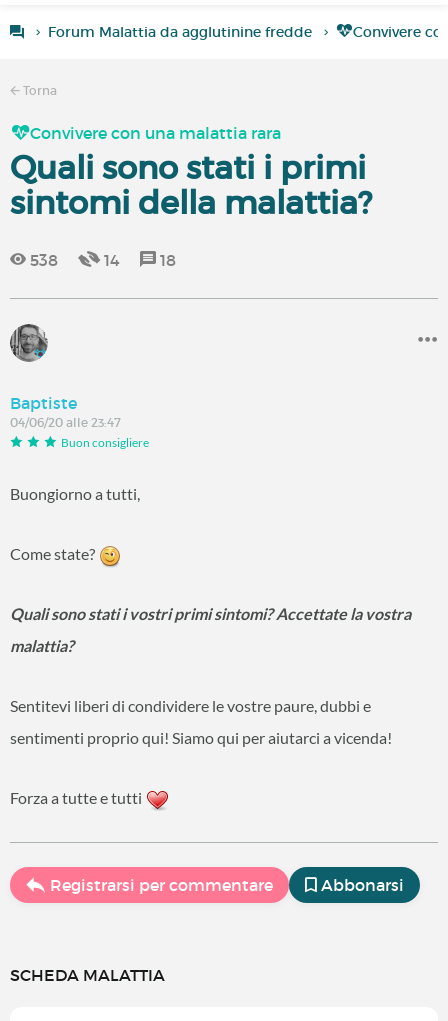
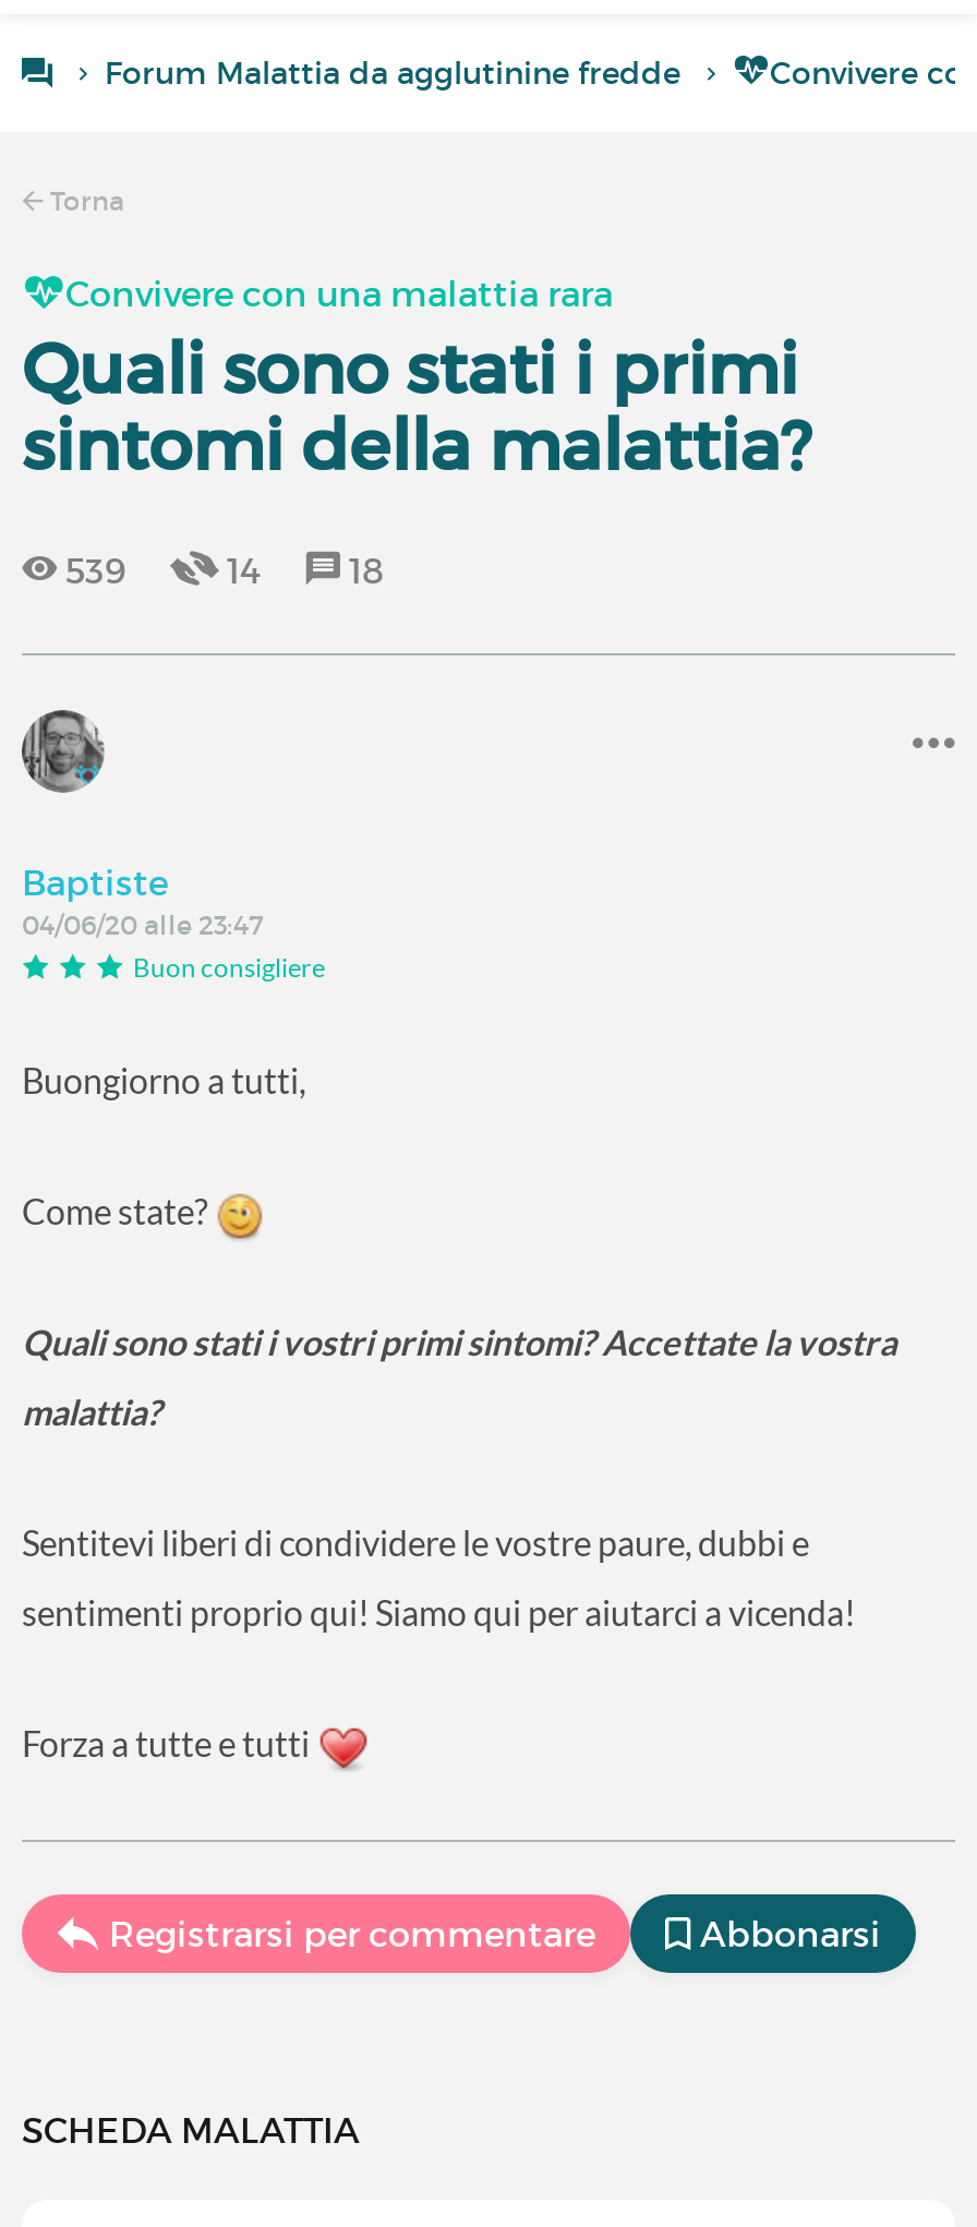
[26,250,58,270] 538 -> [57,549,126,592] 539

